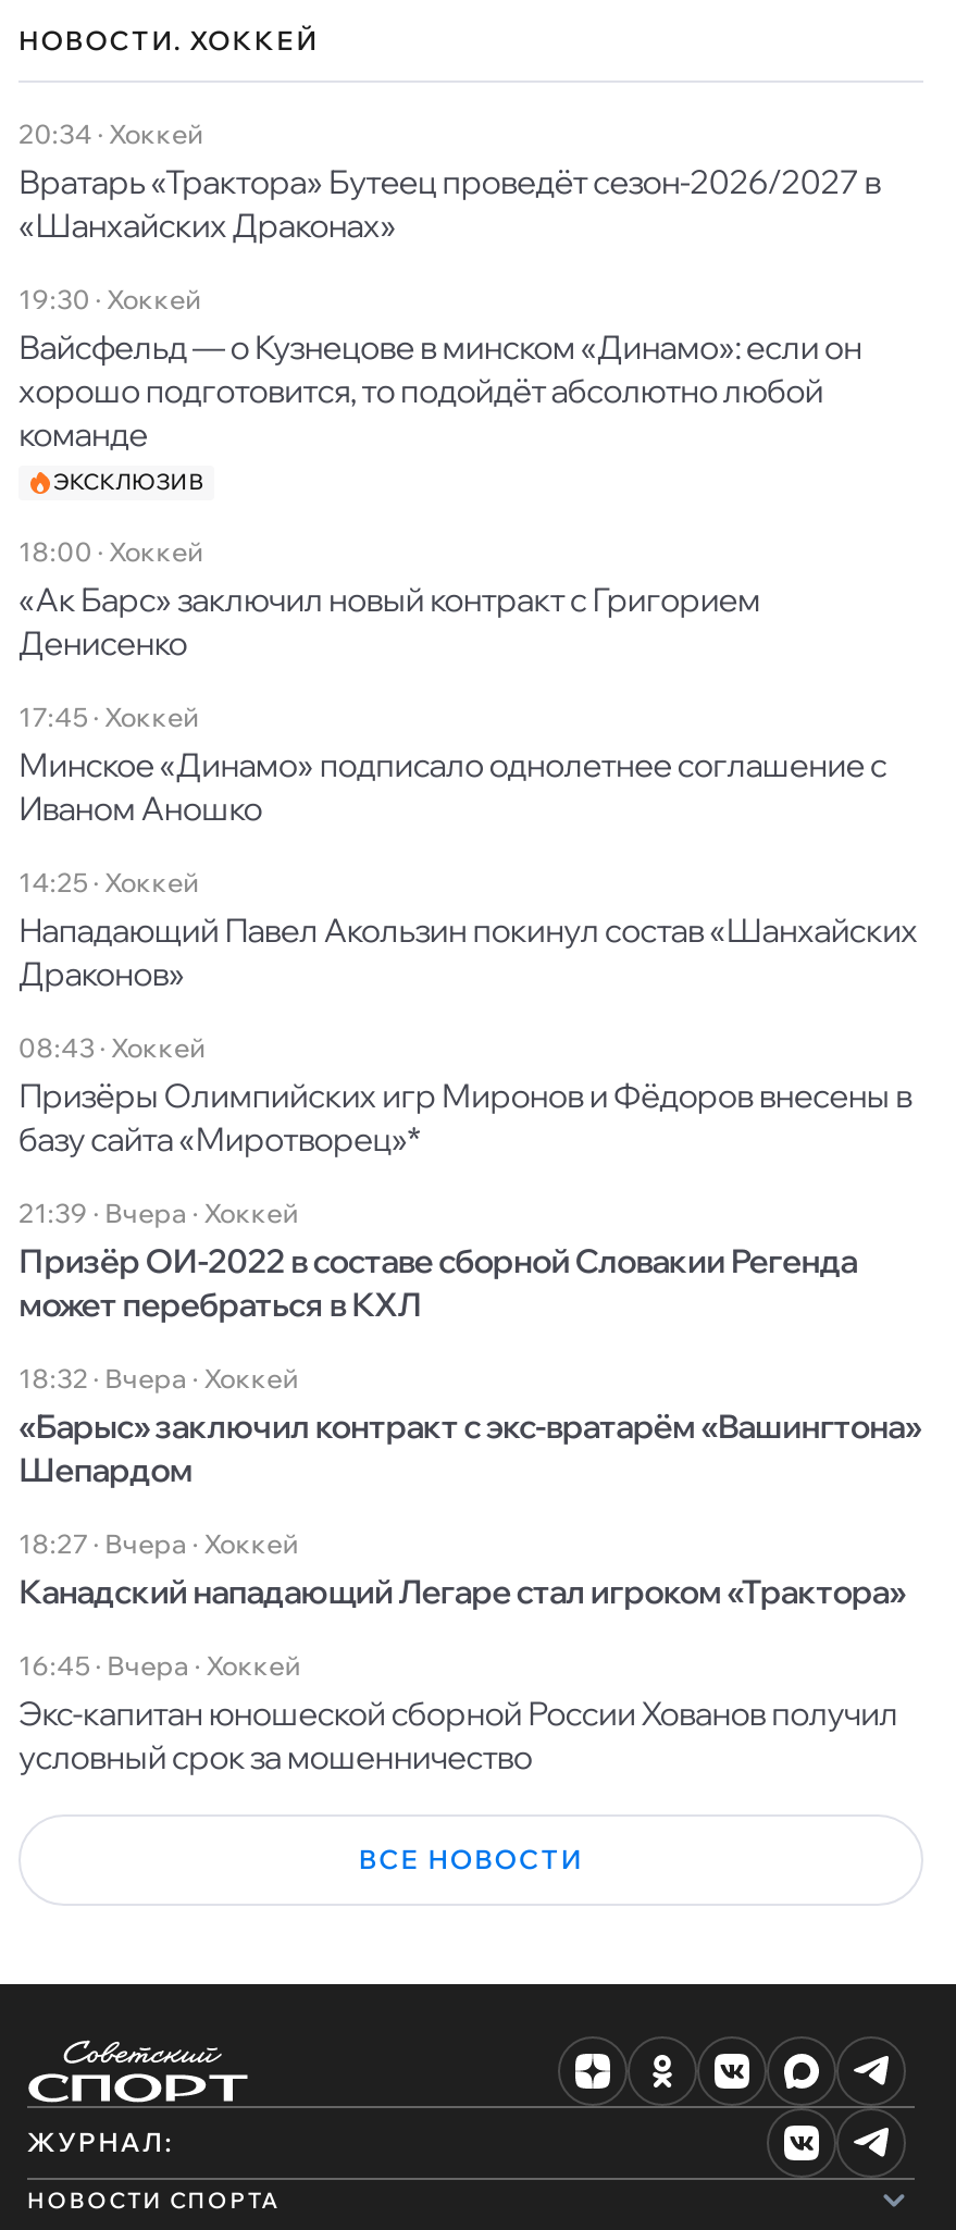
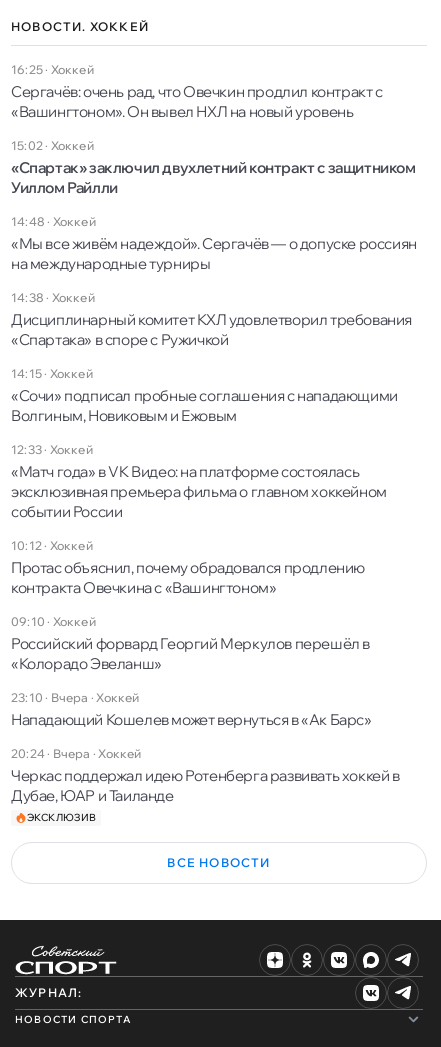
[18,117,880,455] 20:34 · Хоккей | Вратарь «Трактора» Бутеец проведёт сезон-2026/2027 в | «Шанхайских Драконах» | 19:30 · Хоккей | Вайсфельд — о Кузнецове в минском «Динамо»: если он | хорошо подготовится, то подойдёт абсолютно любой | команде -> [11,62,417,805] 16:25 · Хоккей | Сергачёв: очень рад, что Овечкин продлил контракт с | «Вашингтоном». Он вывел НХЛ на новый уровень | 15:02 · Хоккей | «Спартак» заключил двухлетний контракт с защитником | Уиллом Райлли | 14:48 · Хоккей | «Мы все живём надеждой». Сергачёв — о допуске россиян | на международные турниры | 14:38 · Хоккей | Дисциплинарный комитет КХЛ удовлетворил требования | «Спартака» в споре с Ружичкой | 14:15 · Хоккей | «Сочи» подписал пробные соглашения с нападающими | Волгиным, Новиковым и Ежовым | 12:33 · Хоккей | «Матч года» в VK Видео: на платформе состоялась | эксклюзивная премьера фильма о главном хоккейном | событии России | 10:12 · Хоккей | Протас объяснил, почему обрадовался продлению | контракта Овечкина с «Вашингтоном» | 09:10 · Хоккей | Российский форвард Георгий Меркулов перешёл в | «Колорадо Эвеланш» | 23:10 · Вчера · Хоккей | Нападающий Кошелев может вернуться в «Ак Барс» | 20:24 · Вчера · Хоккей | Черкас поддержал идею Ротенберга развивать хоккей в | Дубае, ЮАР и Таиланде
moved [53,468,205,496] -> [27,811,97,824]: ЭКСКЛЮЗИВ
[18,535,921,1777] 18:00 · Хоккей | «Ак Барс» заключил новый контракт с Григорием | Денисенко | 17:45 · Хоккей | Минское «Динамо» подписало однолетнее соглашение с | Иваном Аношко | 14:25 · Хоккей | Нападающий Павел Акользин покинул состав «Шанхайских | Драконов» | 08:43 · Хоккей | Призёры Олимпийских игр Миронов и Фёдоров внесены в | базу сайта «Миротворец»* | 21:39 · Вчера · Хоккей | Призёр ОИ-2022 в составе сборной Словакии Регенда | может перебраться в КХЛ | 18:32 · Вчера · Хоккей | «Барыс» заключил контракт с экс-вратарём «Вашингтона» | Шепардом | 18:27 · Вчера · Хоккей | Канадский нападающий Легаре стал игроком «Трактора» | 16:45 · Вчера · Хоккей | Экс-капитан юношеской сборной России Хованов получил | условный срок за мошенничество -> none

